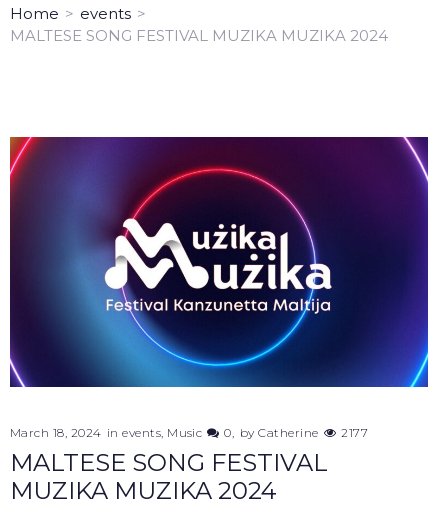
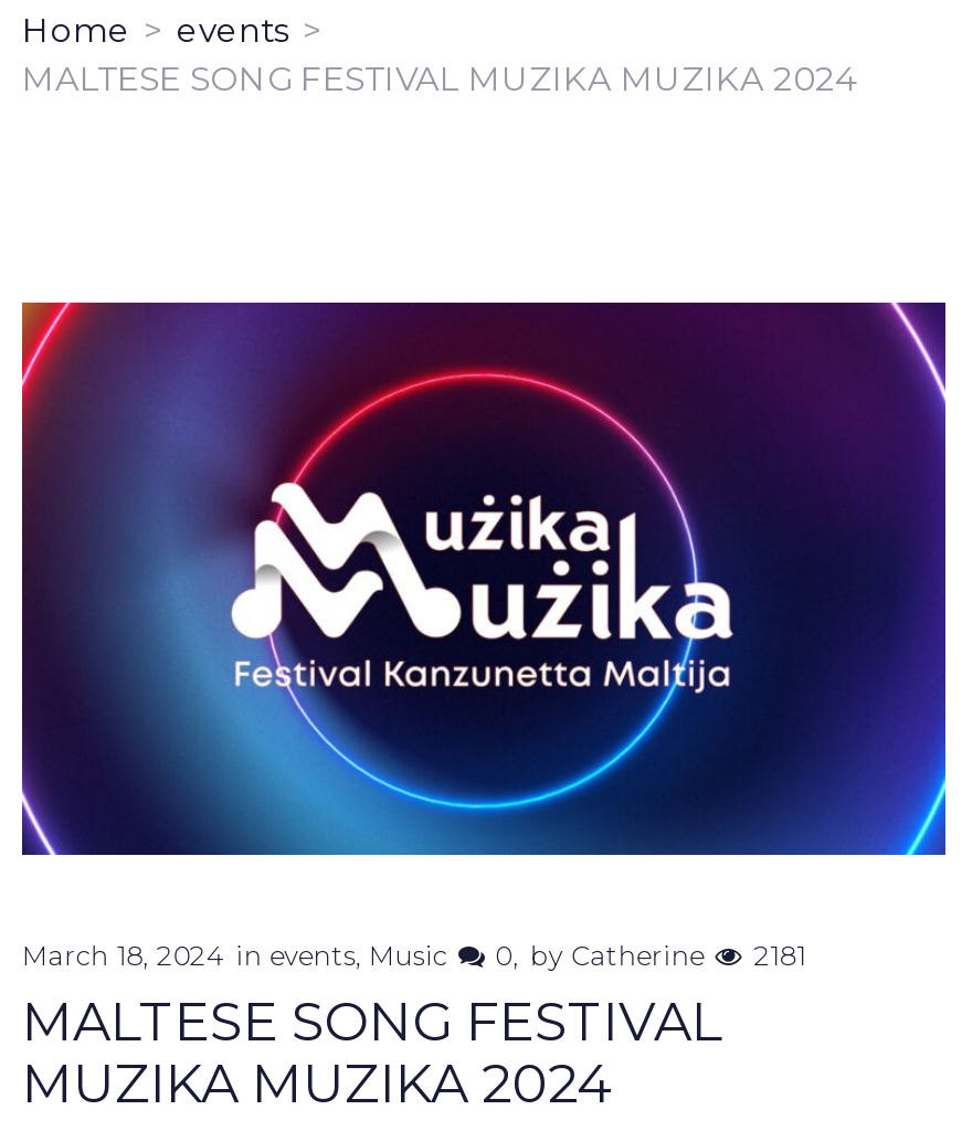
[10,425,368,440] March 18, 2024 in events, Music 0 by Catherine 2177 -> [22,938,806,971] March 18, 2024 in events, Music 0 by Catherine 2181

